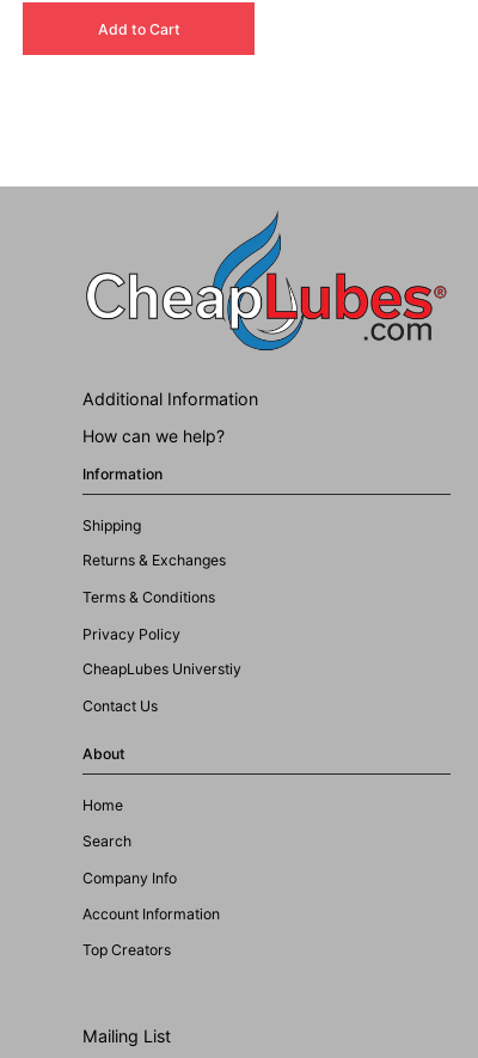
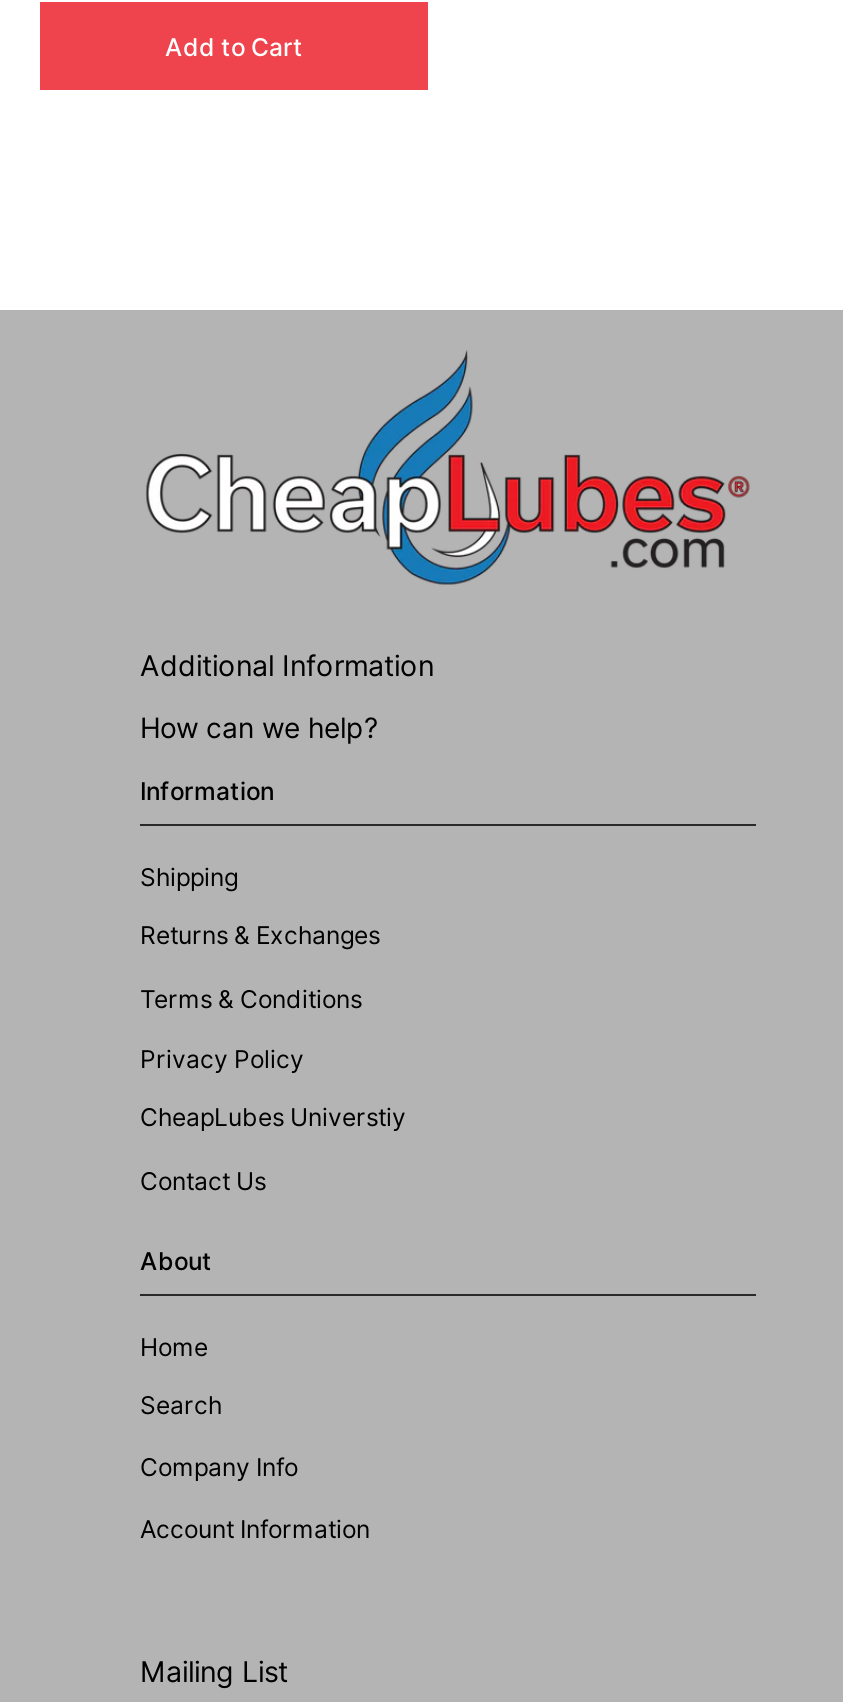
[82,941,171,959] Top Creators -> none

